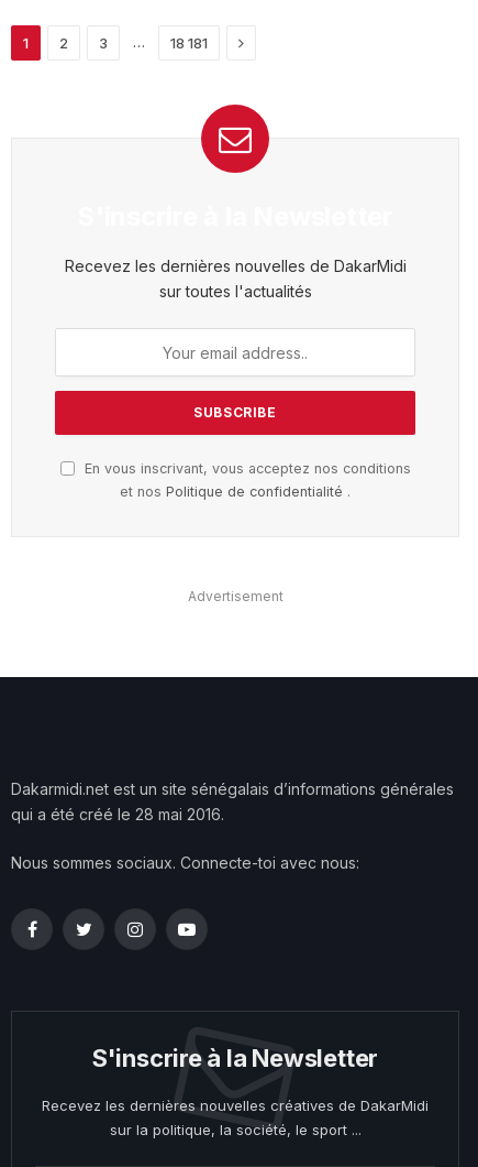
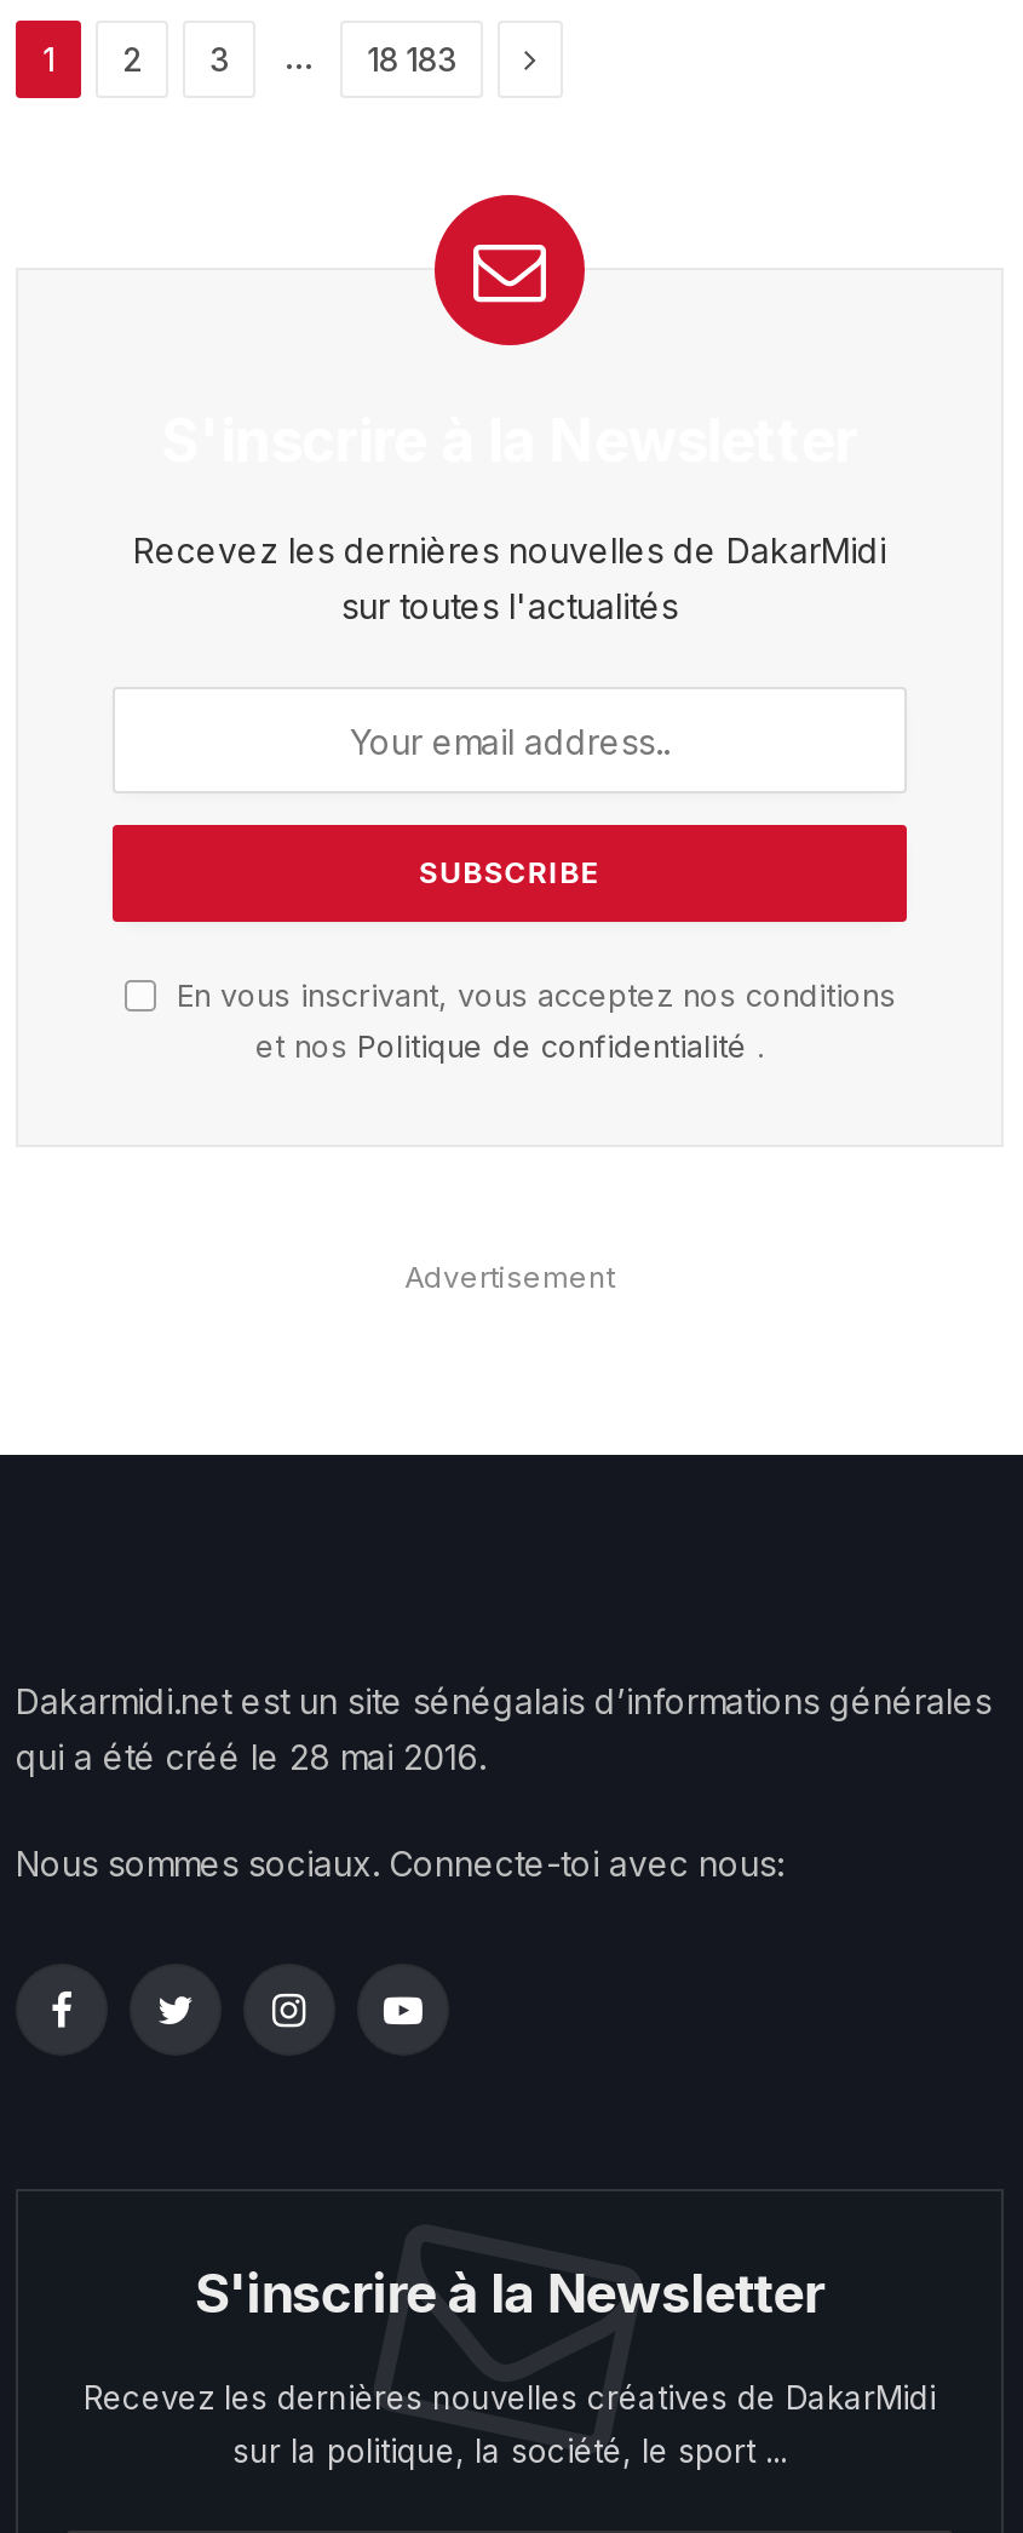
[170,34,208,52] 18 181 -> [367,41,456,79] 18 183

